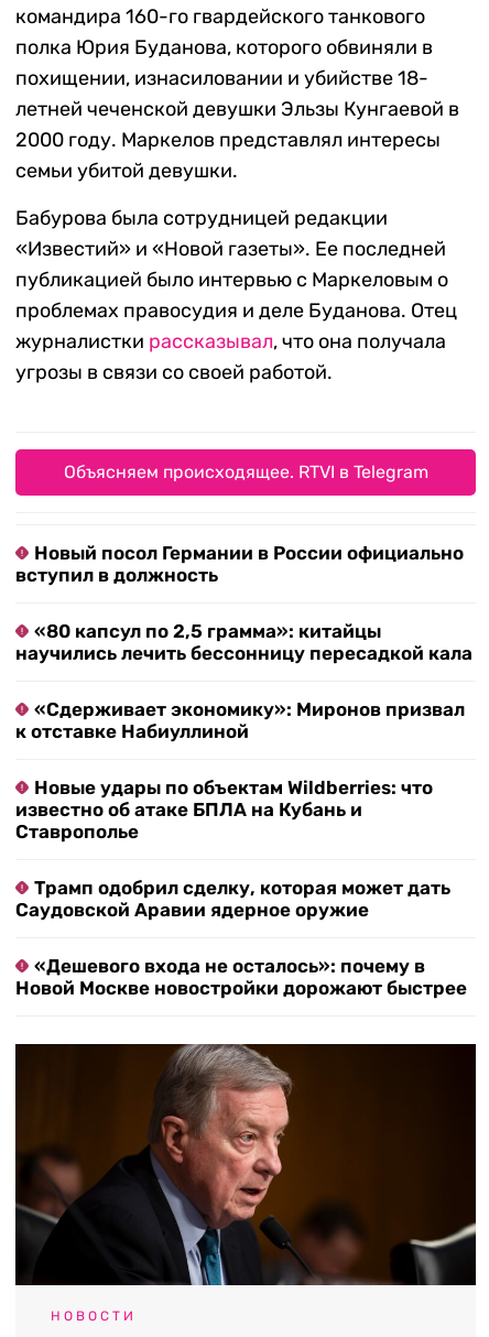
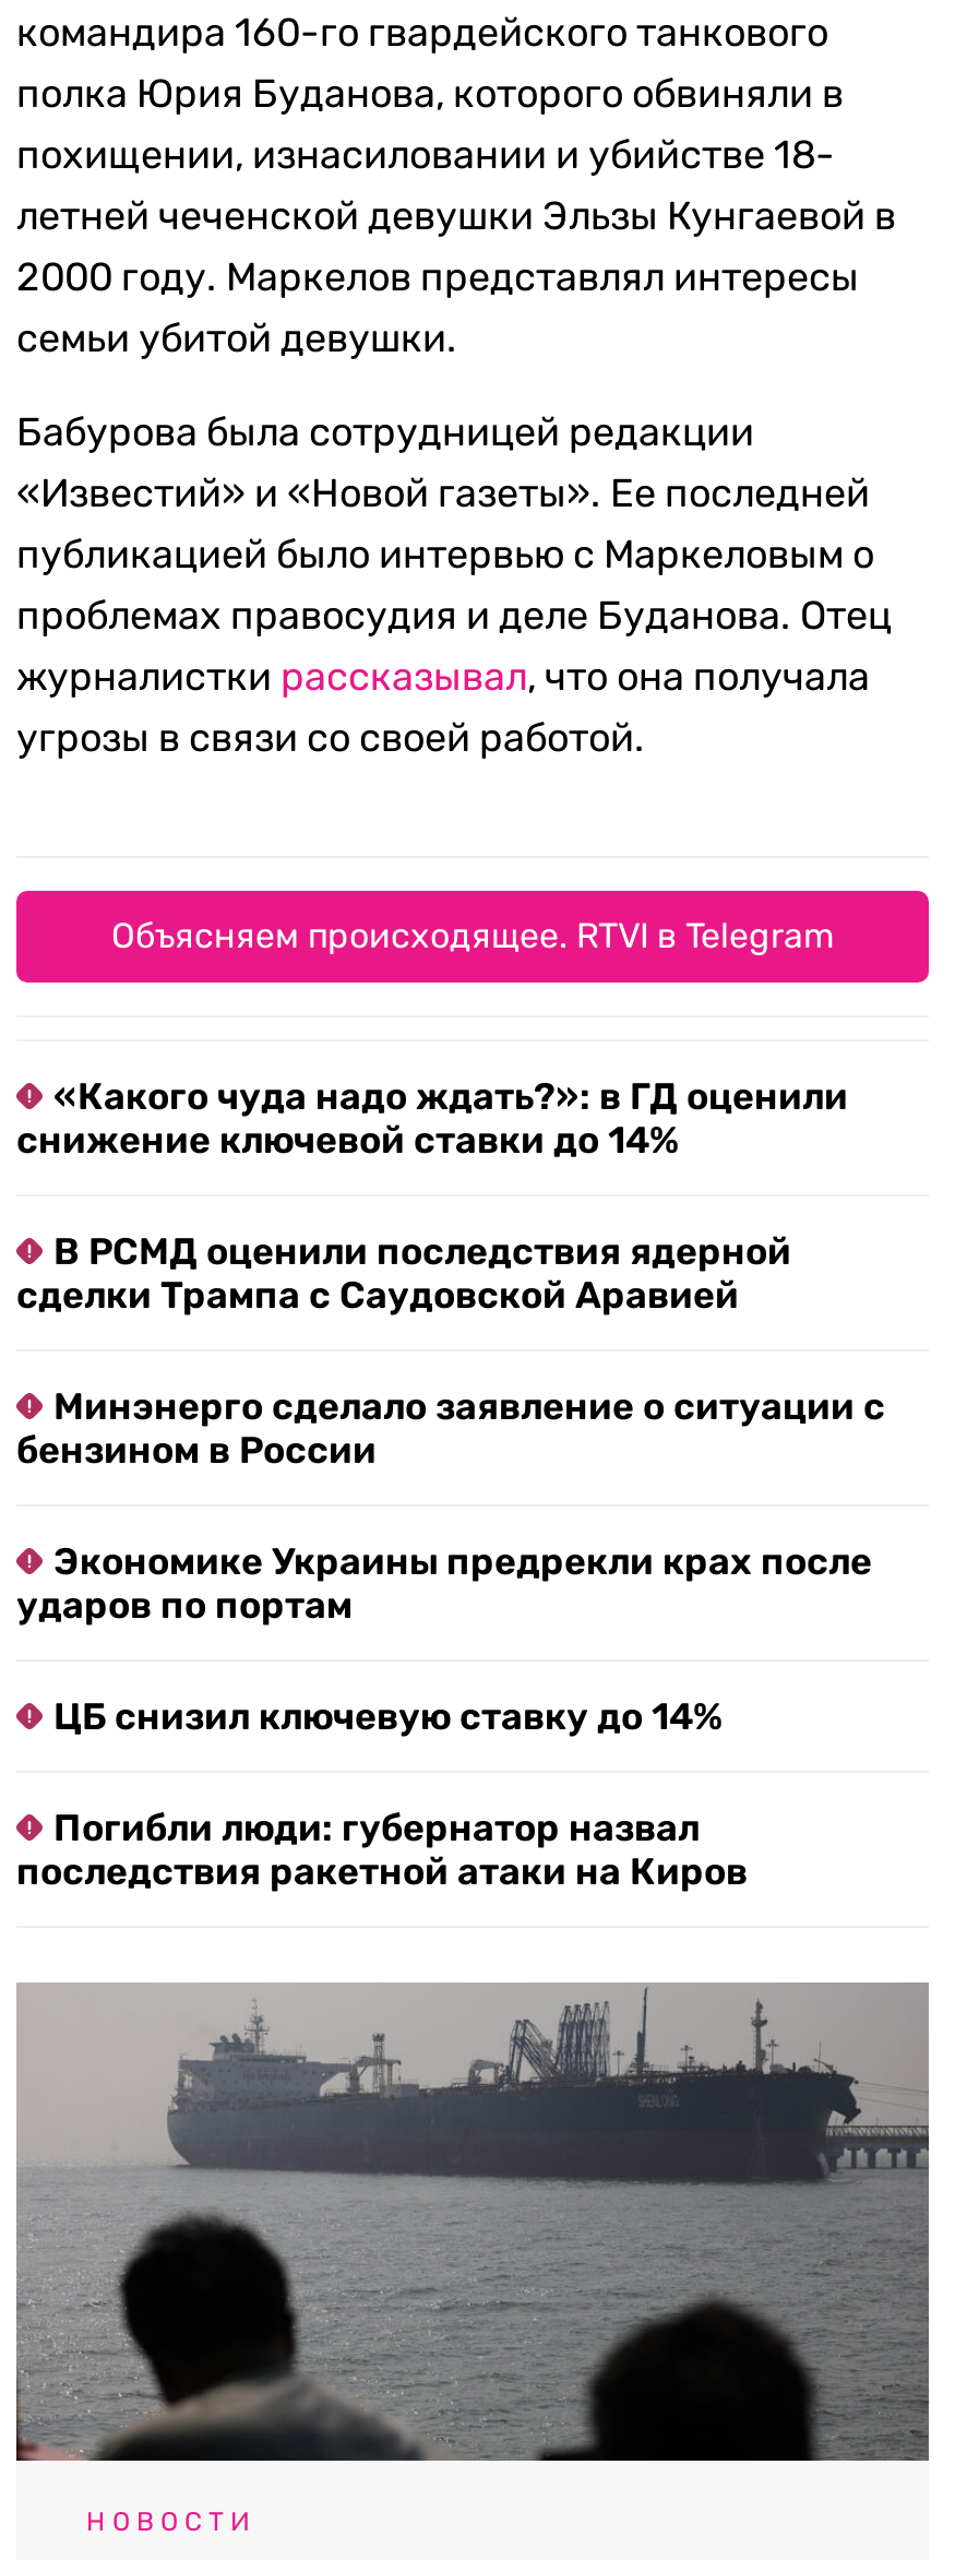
[15,542,464,586] Новый посол Германии в России официально | вступил в должность -> [16,1074,848,1162] «Какого чуда надо ждать?»: в ГД оценили | снижение ключевой ставки до 14%
[15,620,472,664] «80 капсул по 2,5 грамма»: китайцы | научились лечить бессонницу пересадкой кала -> [16,1229,791,1317] В РСМД оценили последствия ядерной | сделки Трампа с Саудовской Аравией
[15,698,465,742] «Сдерживает экономику»: Миронов призвал | к отставке Набиуллиной -> [16,1384,885,1472] Минэнерго сделало заявление о ситуации с | бензином в России
[15,777,433,843] Новые удары по объектам Wildberries: что | известно об атаке БПЛА на Кубань и | Ставрополье -> [16,1539,872,1627] Экономике Украины предрекли крах после | ударов по портам
[15,877,450,921] Трамп одобрил сделку, которая может дать | Саудовской Аравии ядерное оружие -> [53,1695,724,1738] ЦБ снизил ключевую ставку до 14%
[15,955,467,999] «Дешевого входа не осталось»: почему в | Новой Москве новостройки дорожают быстрее -> [16,1806,748,1893] Погибли люди: губернатор назвал | последствия ракетной атаки на Киров
[15,1044,477,1286] [image] -> [16,1998,931,2463] [image]

